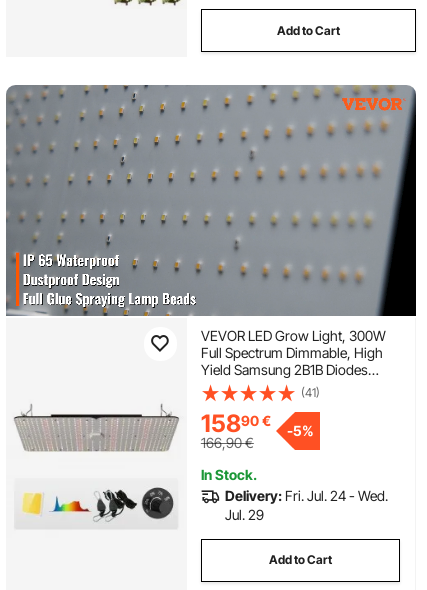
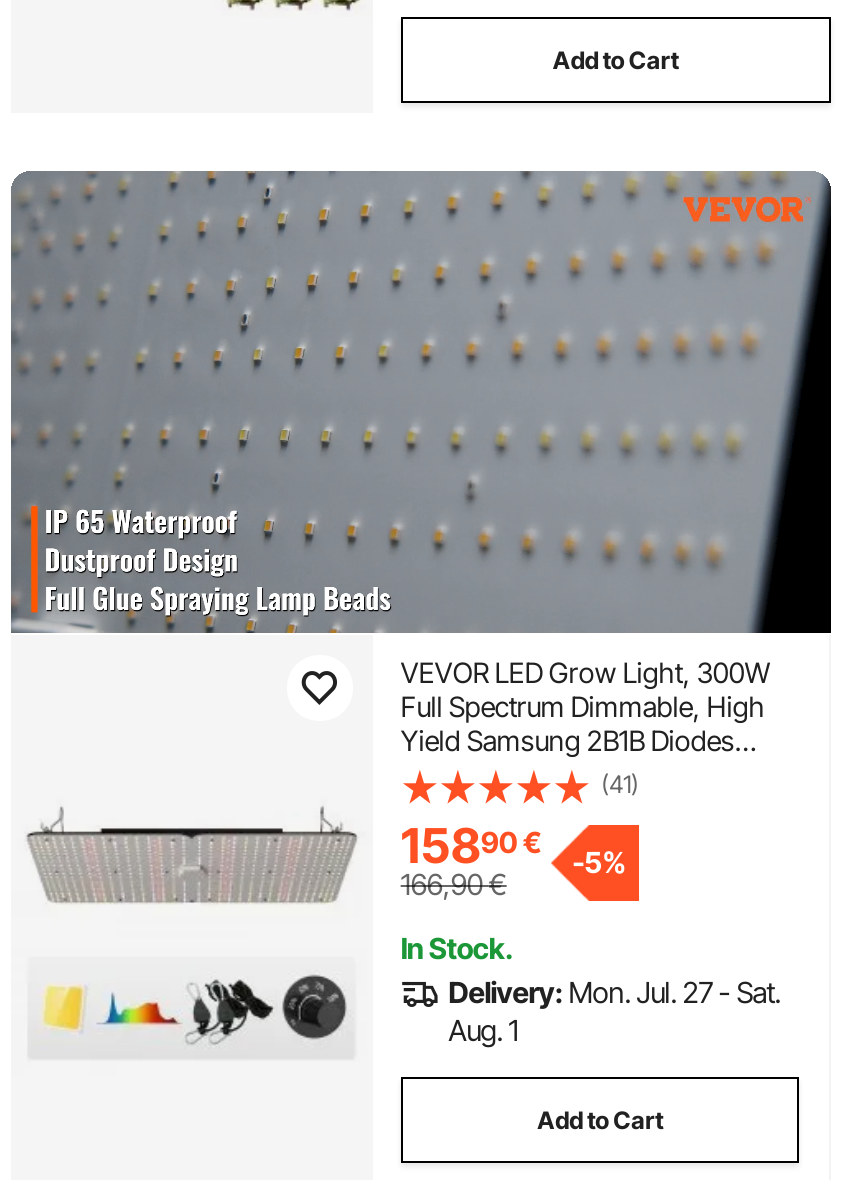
[225,487,388,523] Delivery: Fri. Jul. 24 - Wed. | Jul. 29 -> [448,975,780,1047] Delivery: Mon. Jul. 27 - Sat. | Aug. 1

